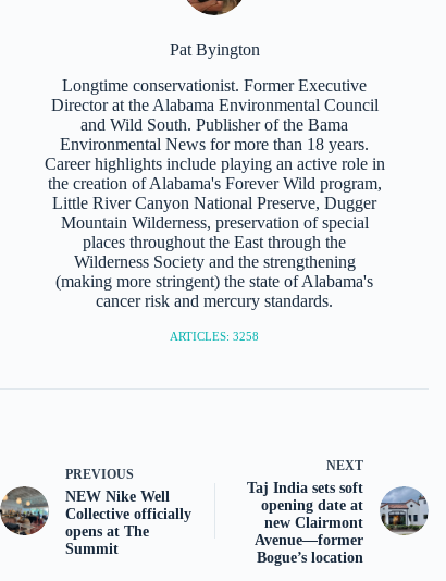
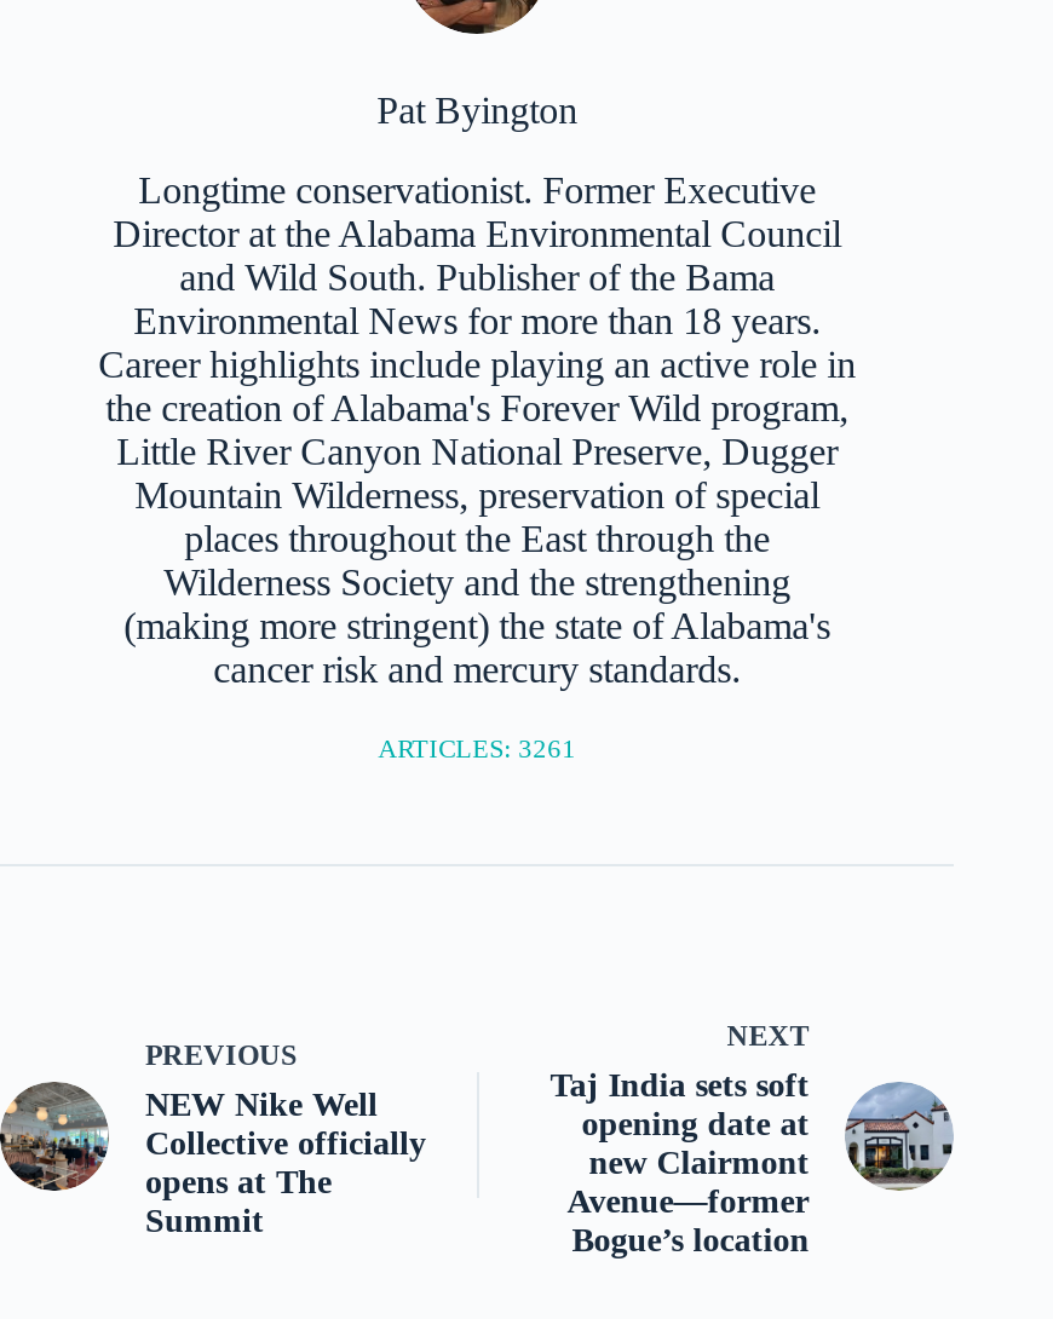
[170,329,259,343] ARTICLES: 3258 -> [378,733,576,762] ARTICLES: 3261

